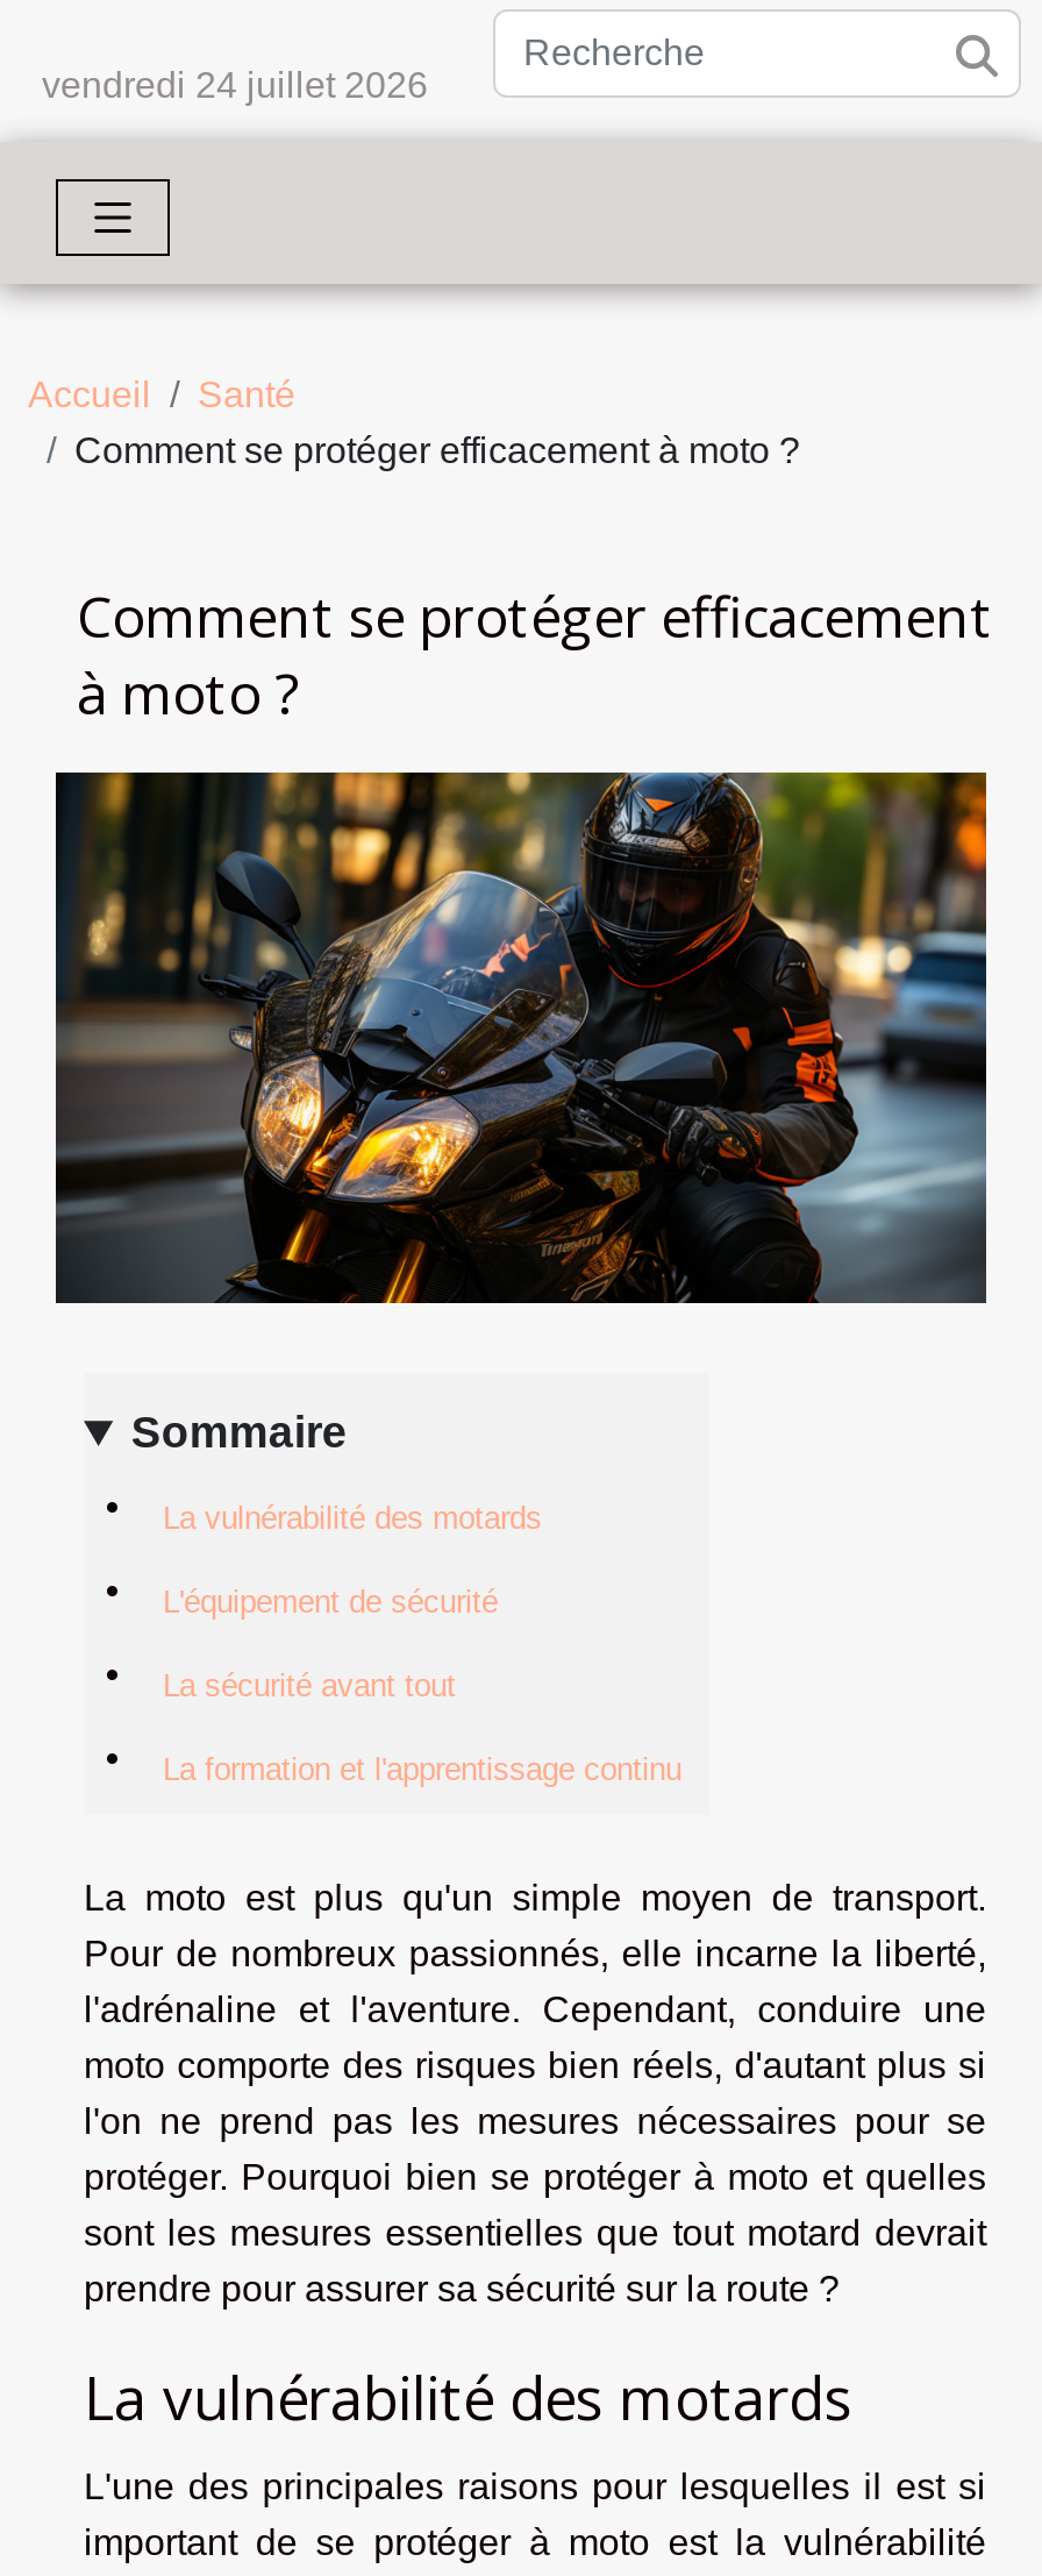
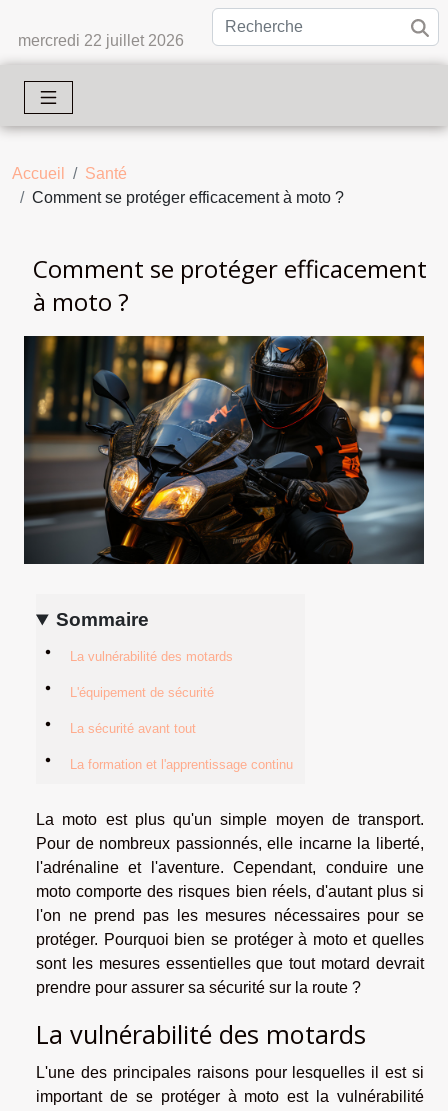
[42,65,428,105] vendredi 24 juillet 2026 -> [18,32,184,49] mercredi 22 juillet 2026

